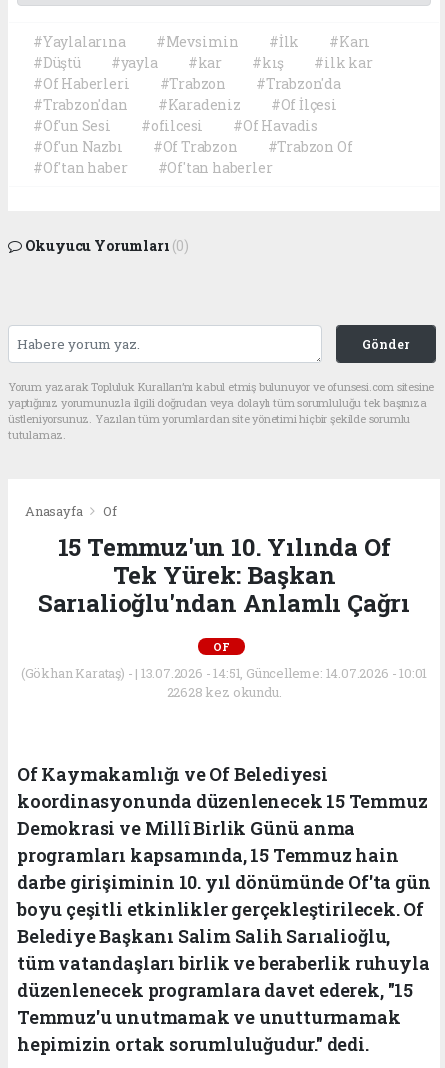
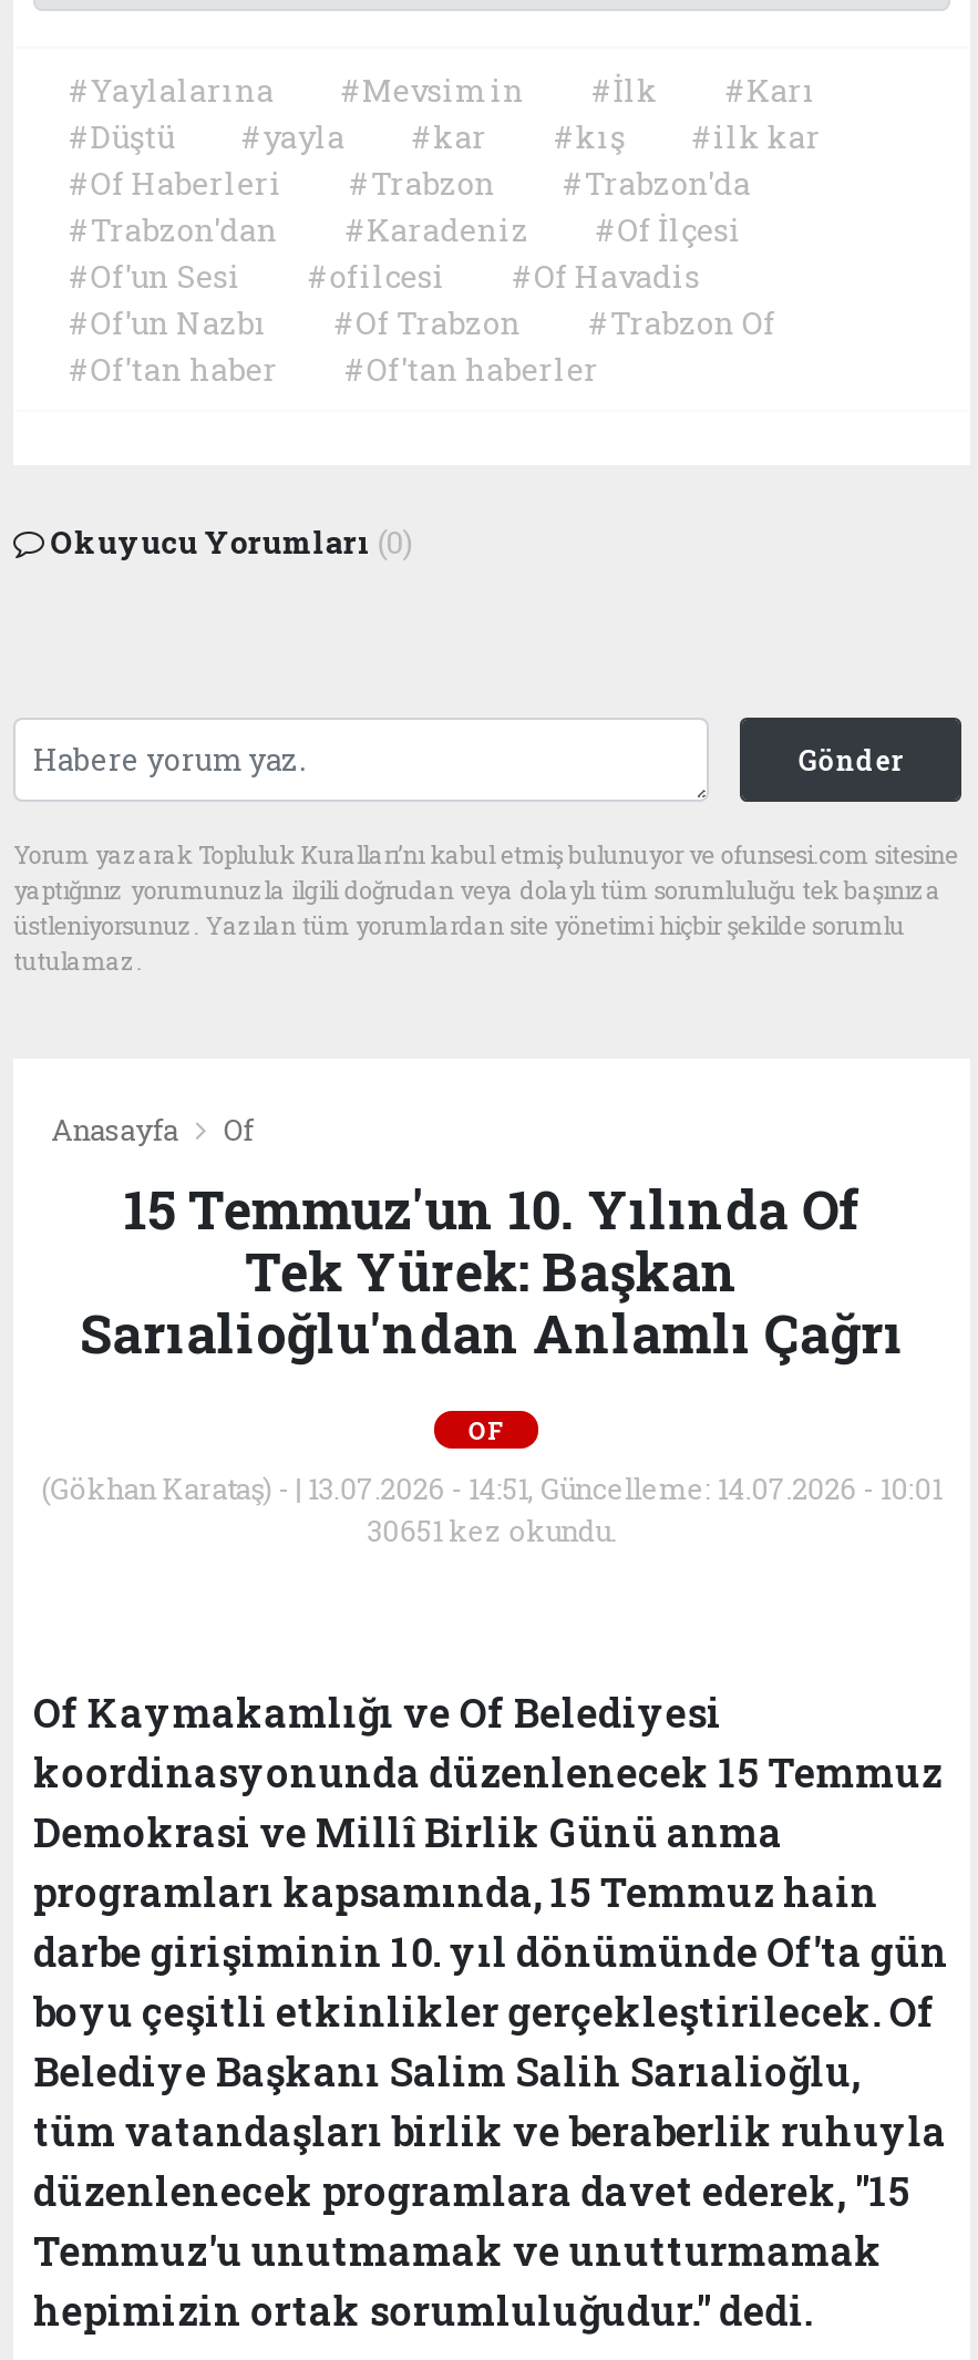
[167,683,281,701] 22628 kez okundu. -> [367,1511,617,1551] 30651 kez okundu.

